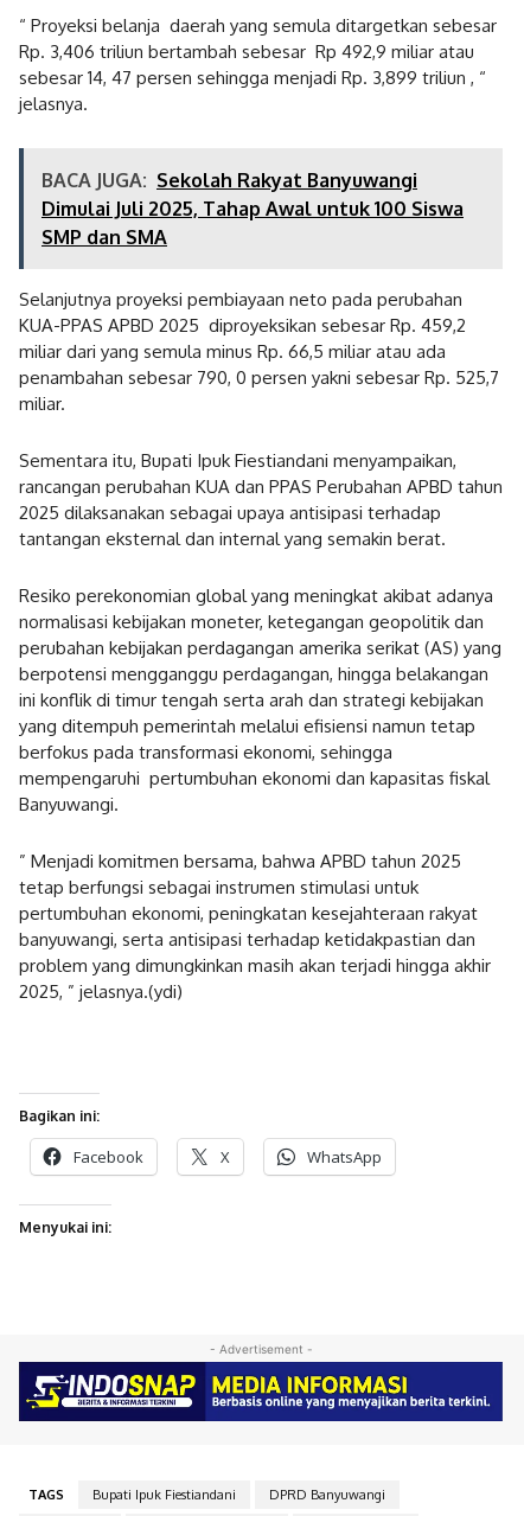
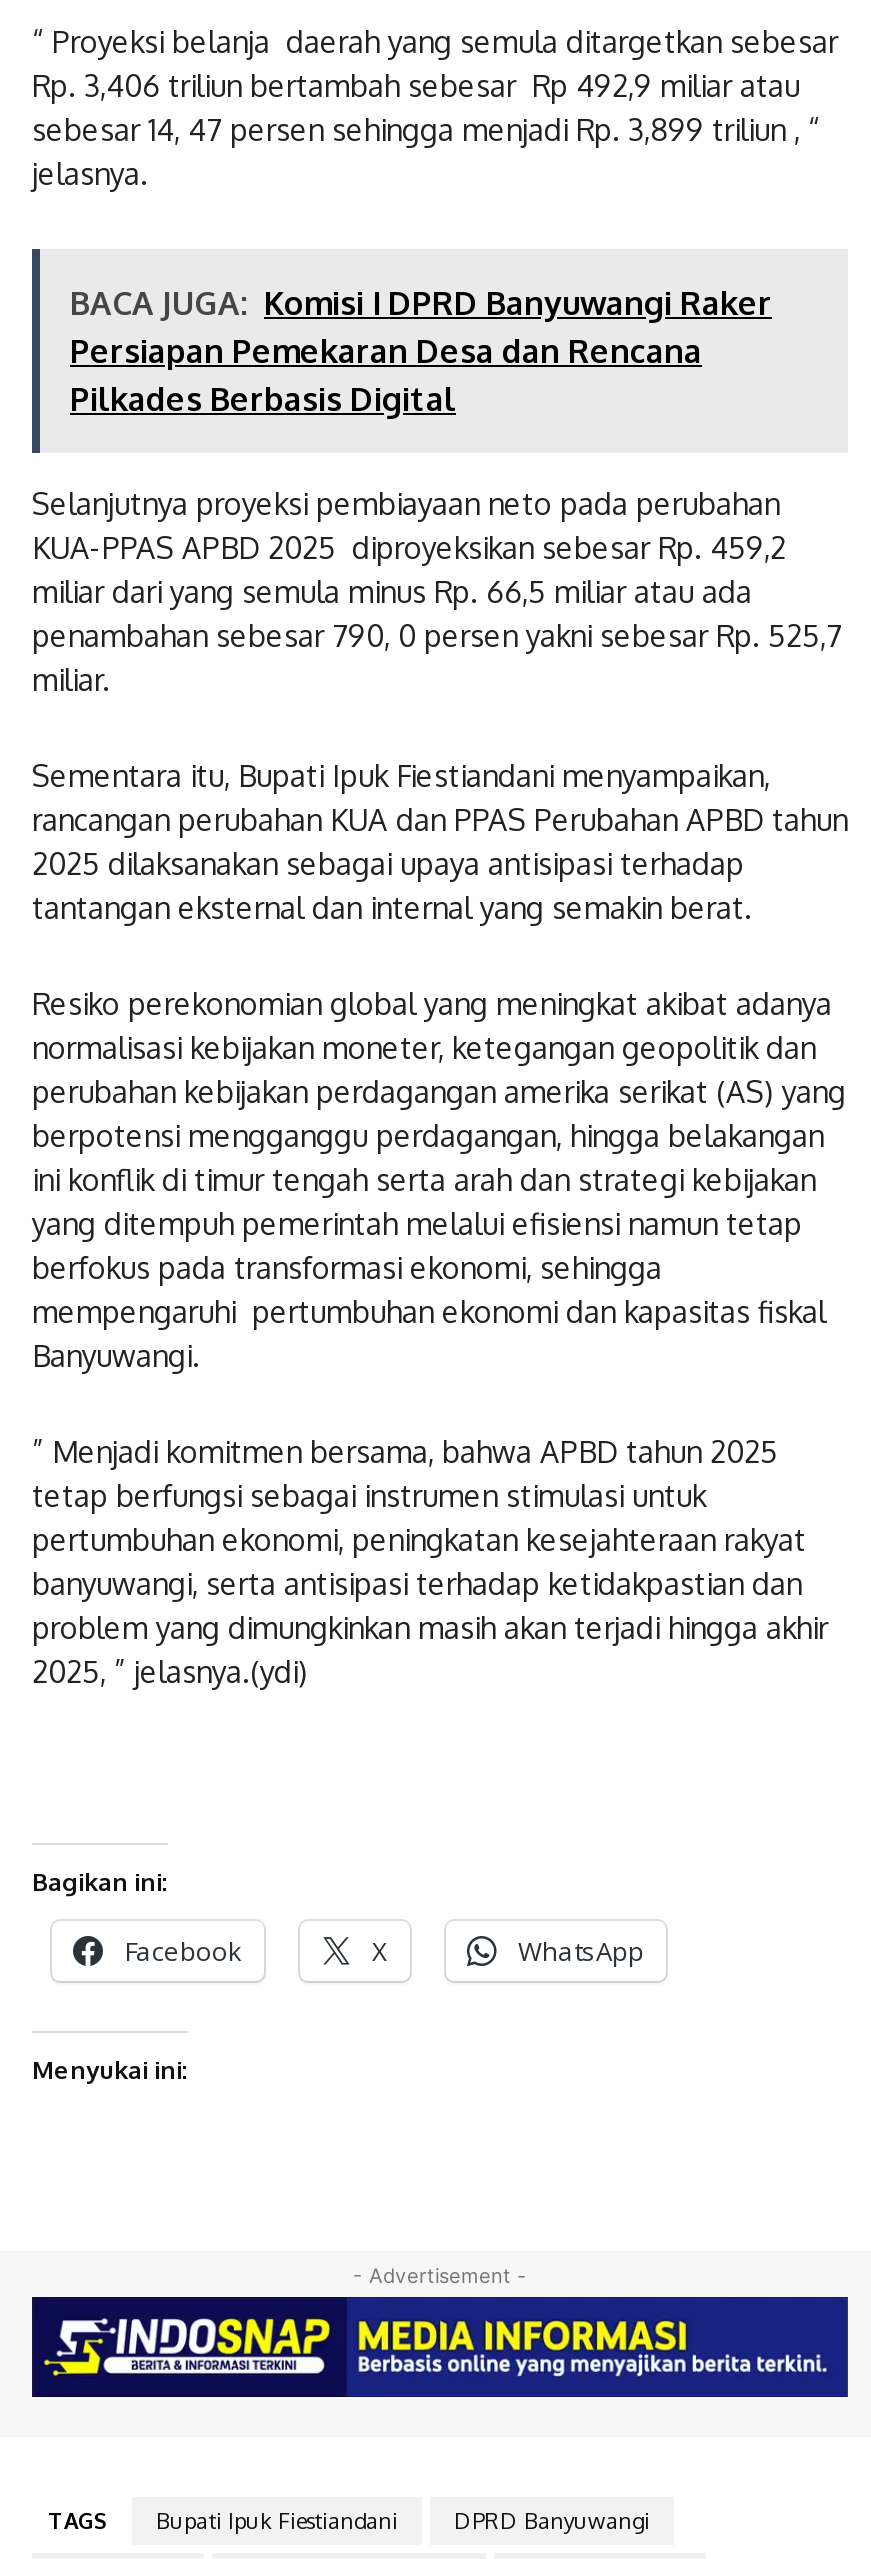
[41,168,464,249] BACA JUGA: Sekolah Rakyat Banyuwangi | Dimulai Juli 2025, Tahap Awal untuk 100 Siswa | SMP dan SMA -> [70,283,772,419] BACA JUGA: Komisi I DPRD Banyuwangi Raker | Persiapan Pemekaran Desa dan Rencana | Pilkades Berbasis Digital

